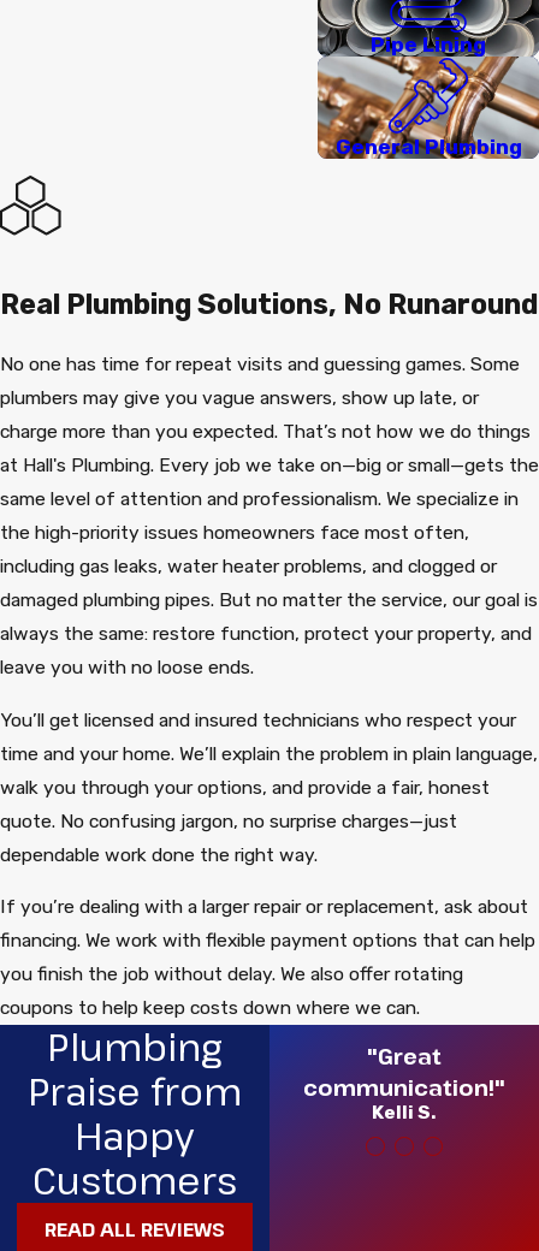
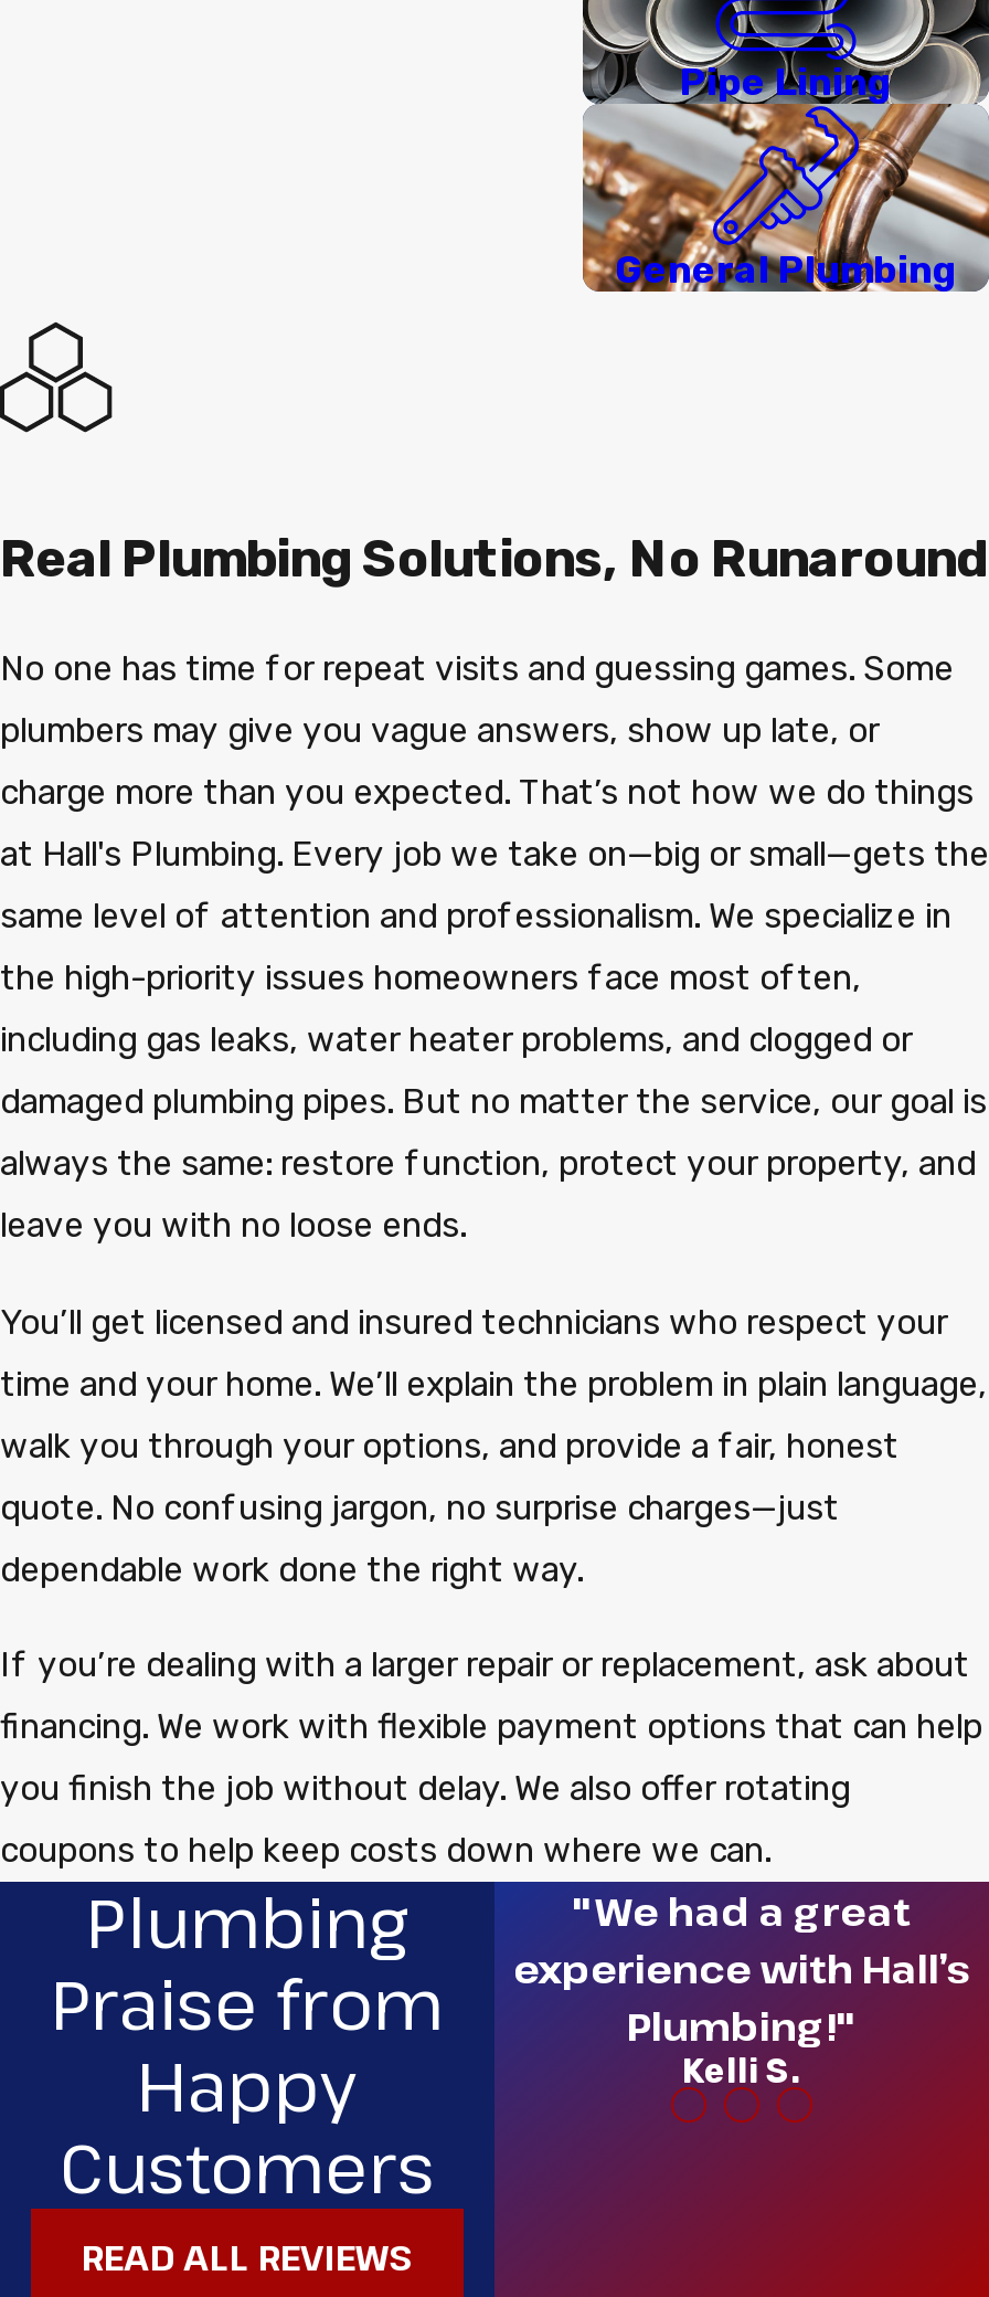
[303,1042,505,1102] "Great | communication!" -> [513,1885,970,2053] "We had a great | experience with Hall’s | Plumbing!"

